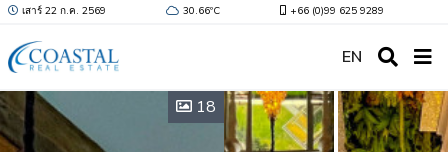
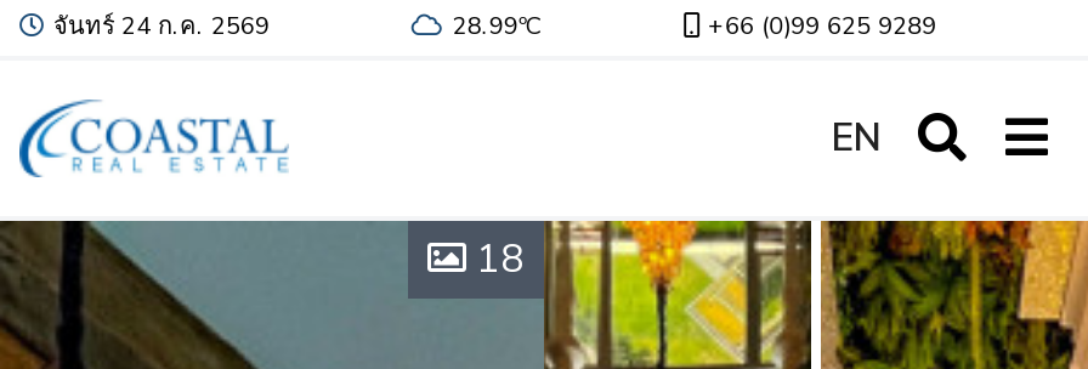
[22,4,220,18] เสาร์ 22 ก.ค. 2569 | 30.66ºC -> [53,10,542,44] จันทร์ 24 ก.ค. 2569 | 28.99ºC

